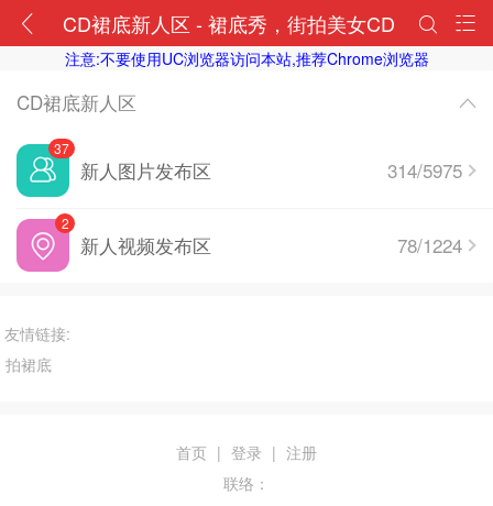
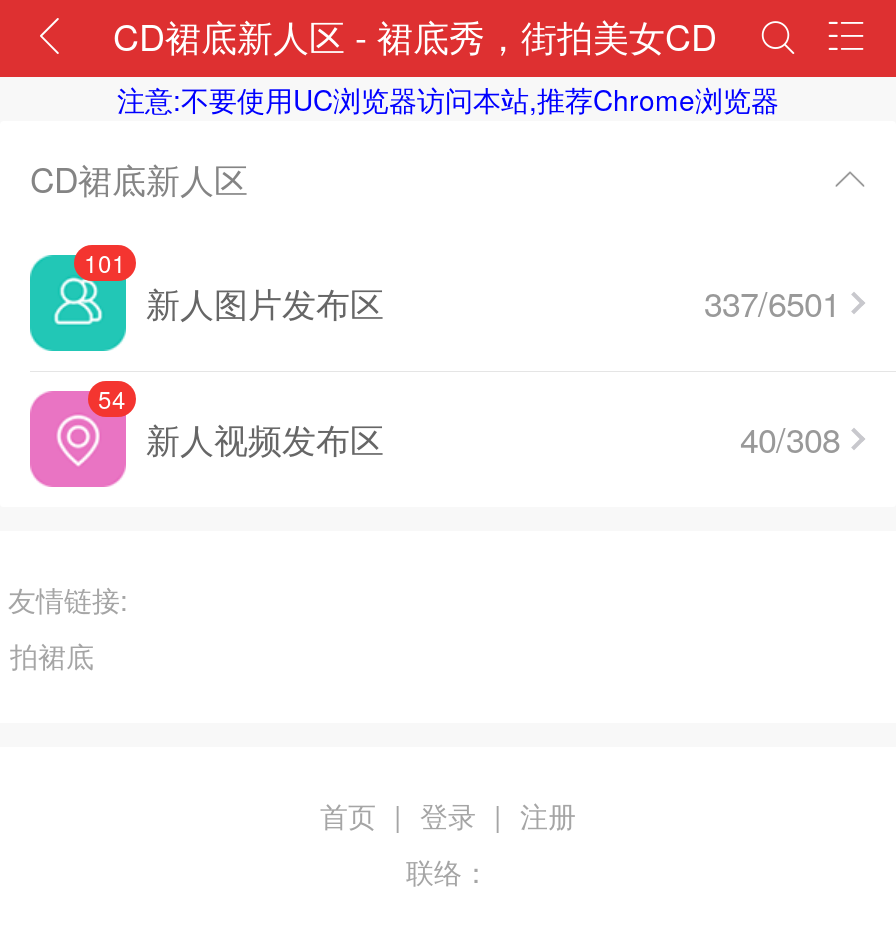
[54,139,69,157] 37 -> [84,245,126,279] 101
[387,156,462,184] 314/5975 -> [704,277,840,327] 337/6501
[61,213,69,232] 2 -> [98,381,126,415] 54
[397,231,462,258] 78/1224 -> [740,413,840,463] 40/308

